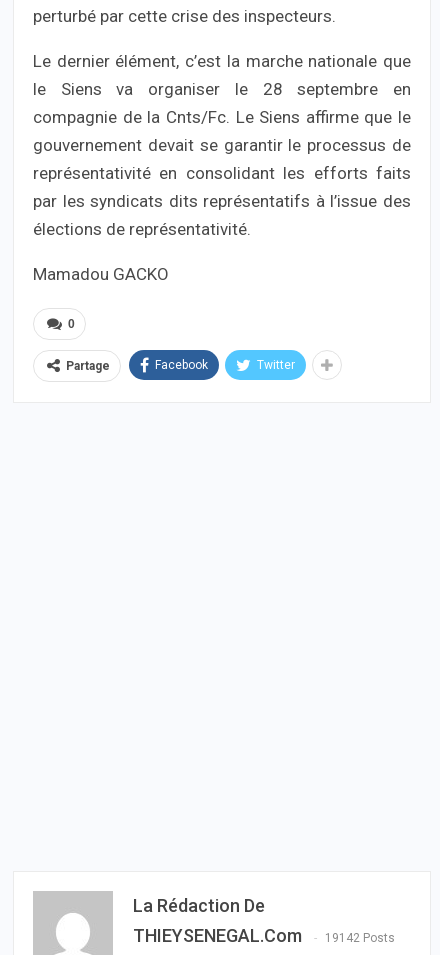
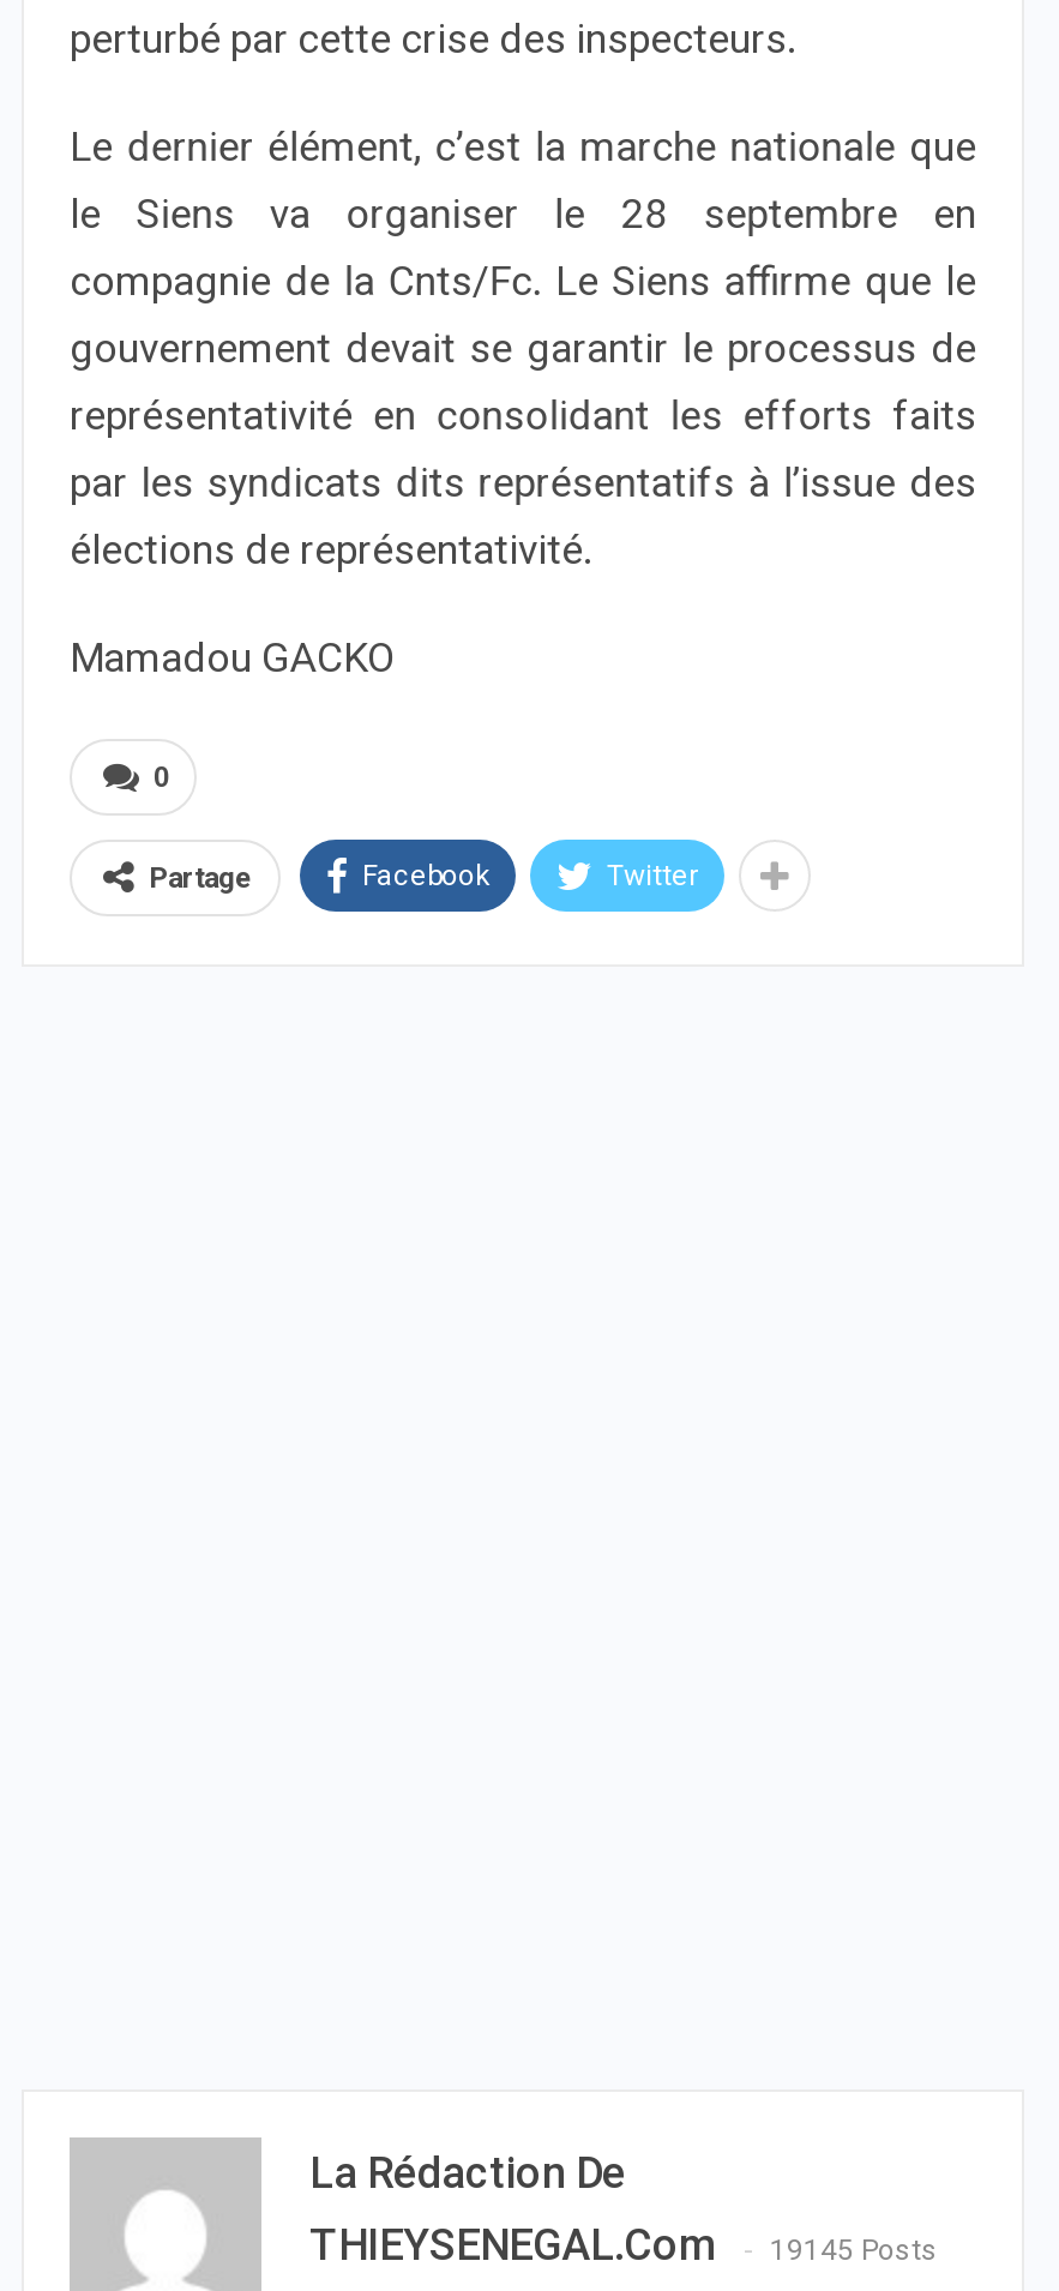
[133,925,395,946] THIEYSENEGAL.com 19142 Posts -> [309,2220,938,2271] THIEYSENEGAL.com 19145 Posts

